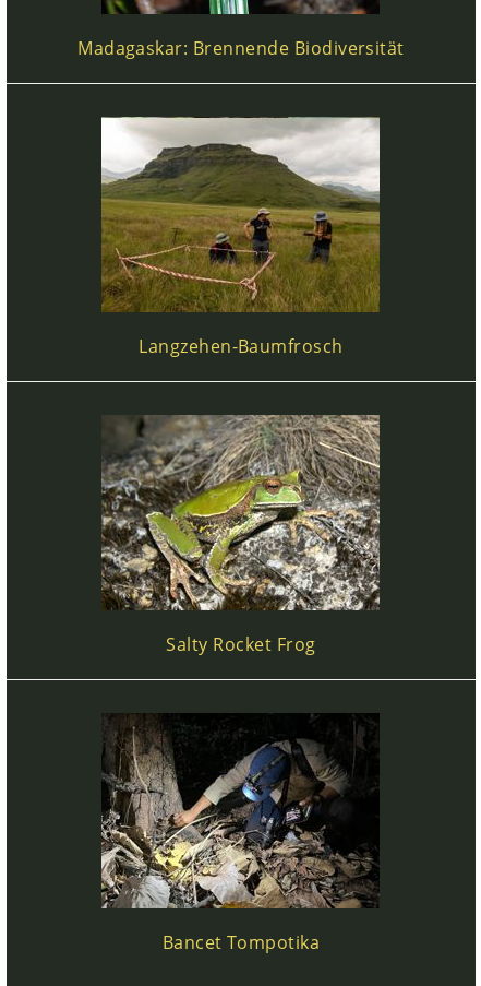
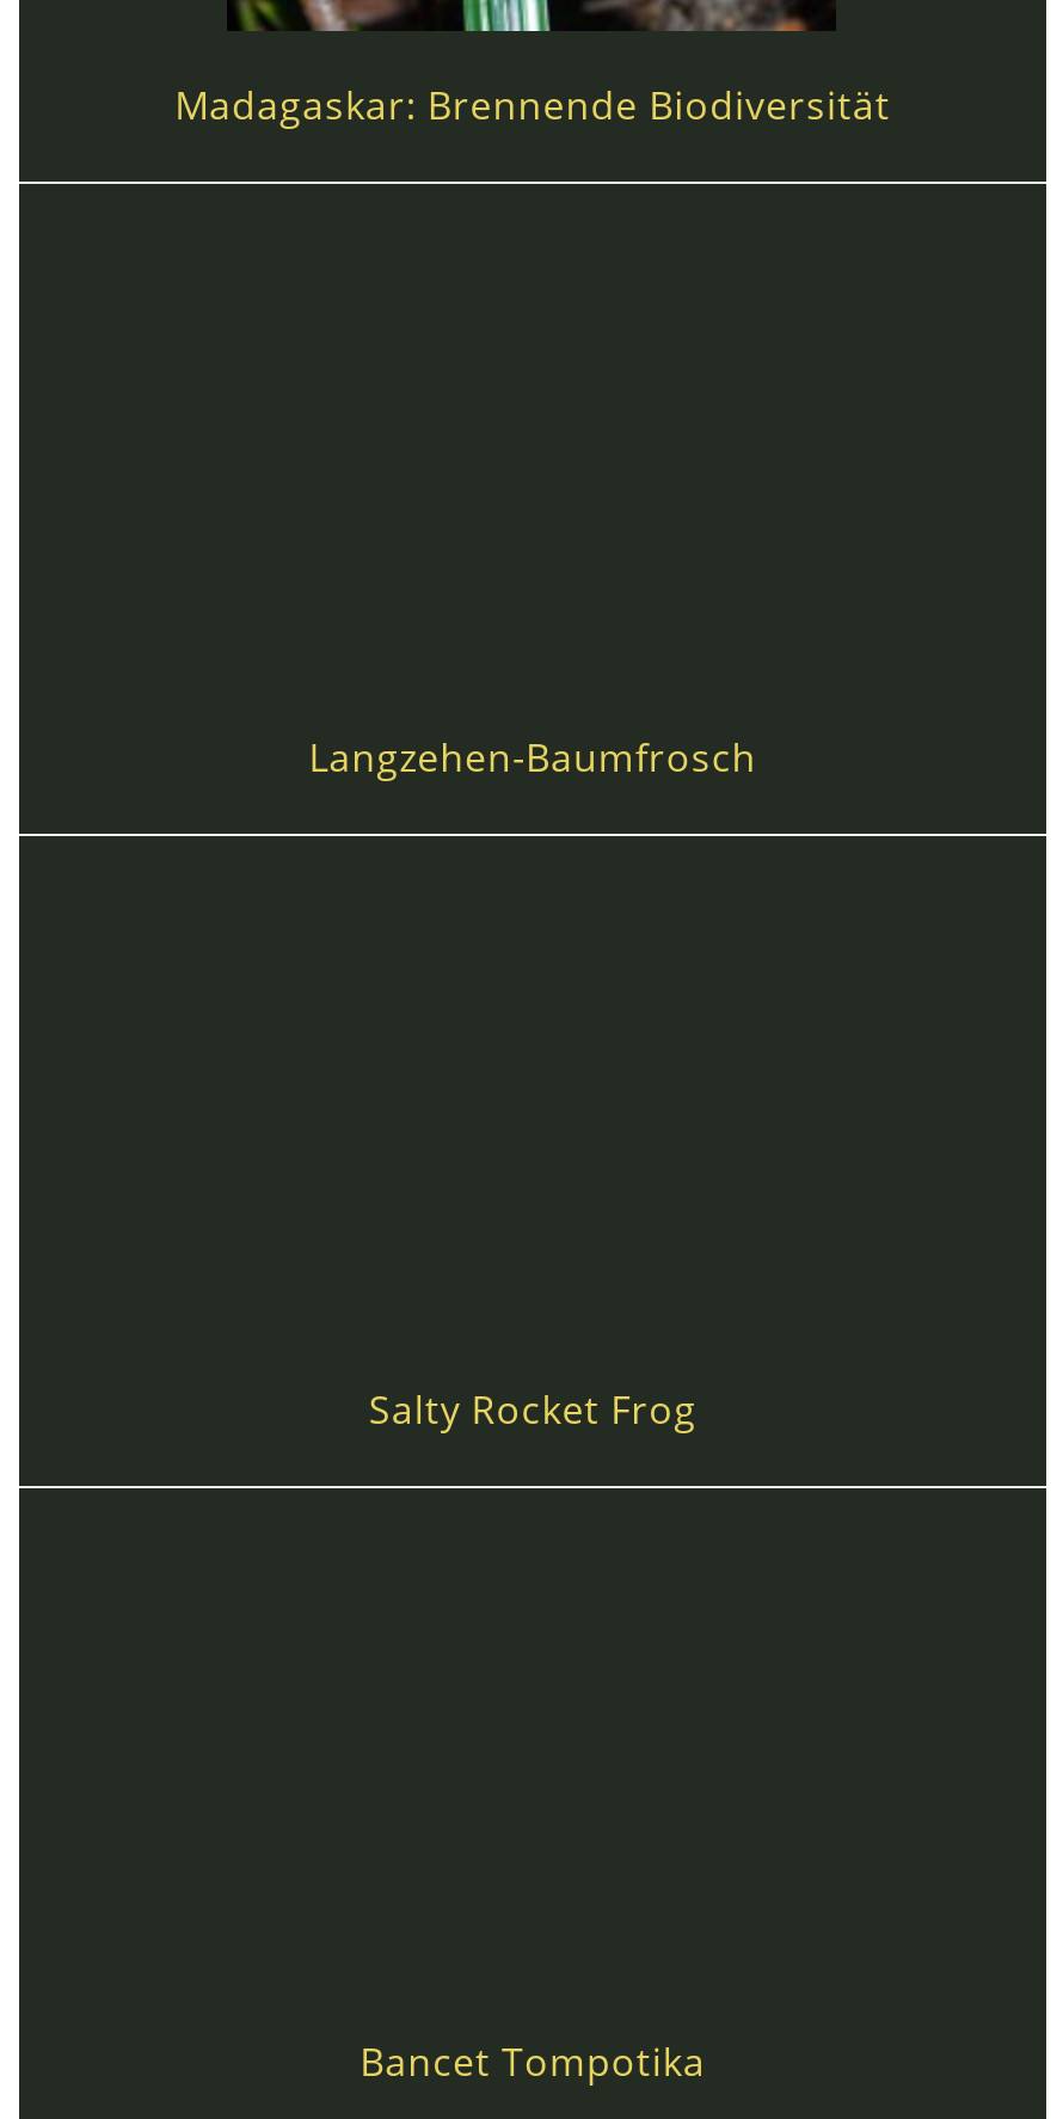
[100,116,381,312] [image] -> none
[100,414,381,611] [image] -> none
[100,714,378,910] [image] -> none

